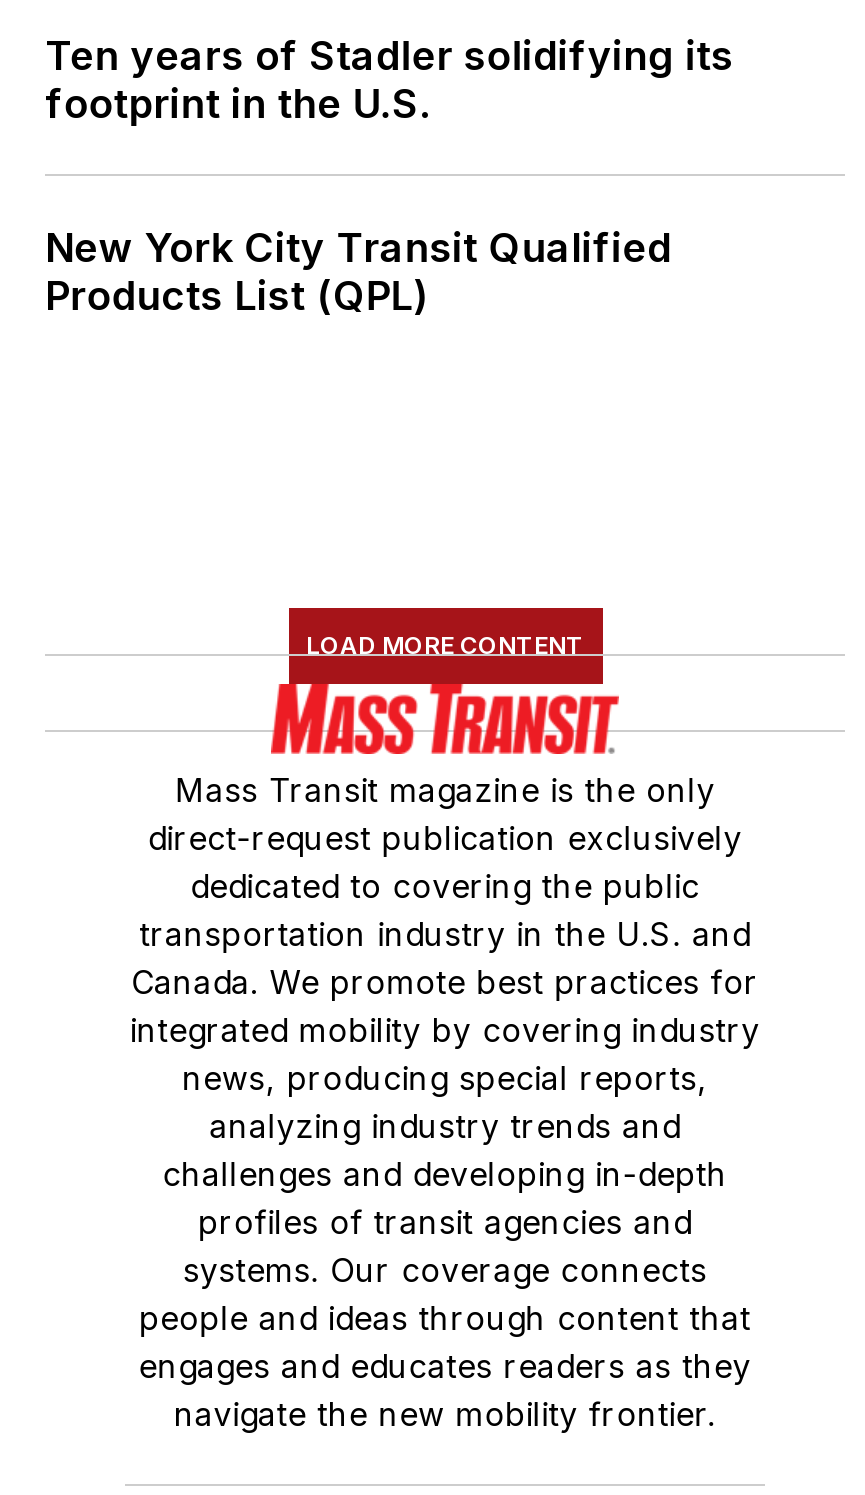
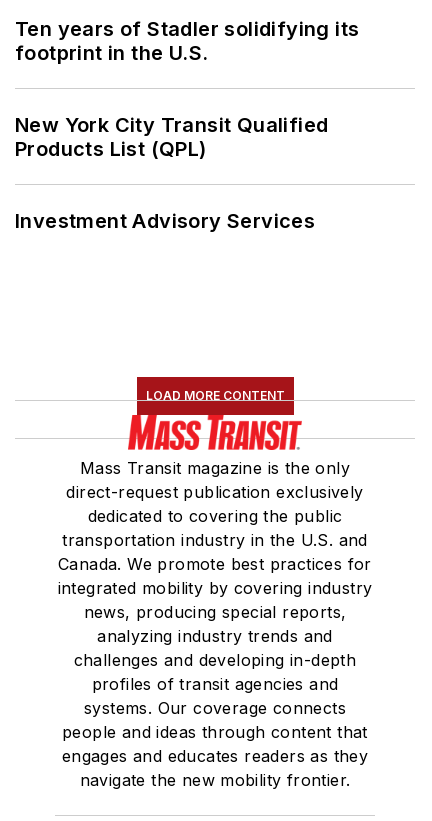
none -> [15,209,315,233] Investment Advisory Services

